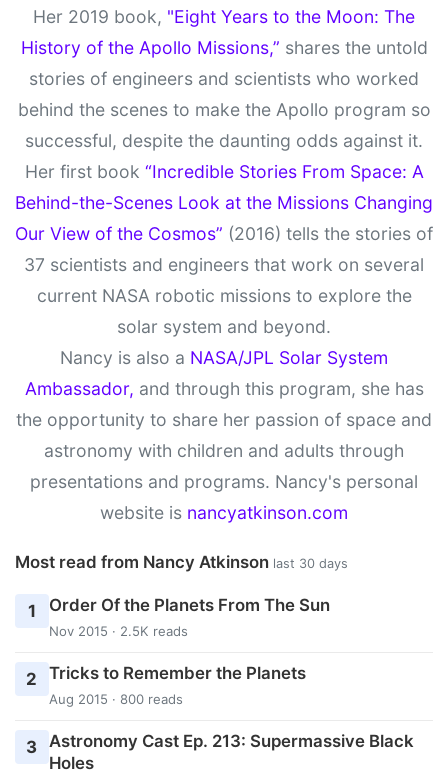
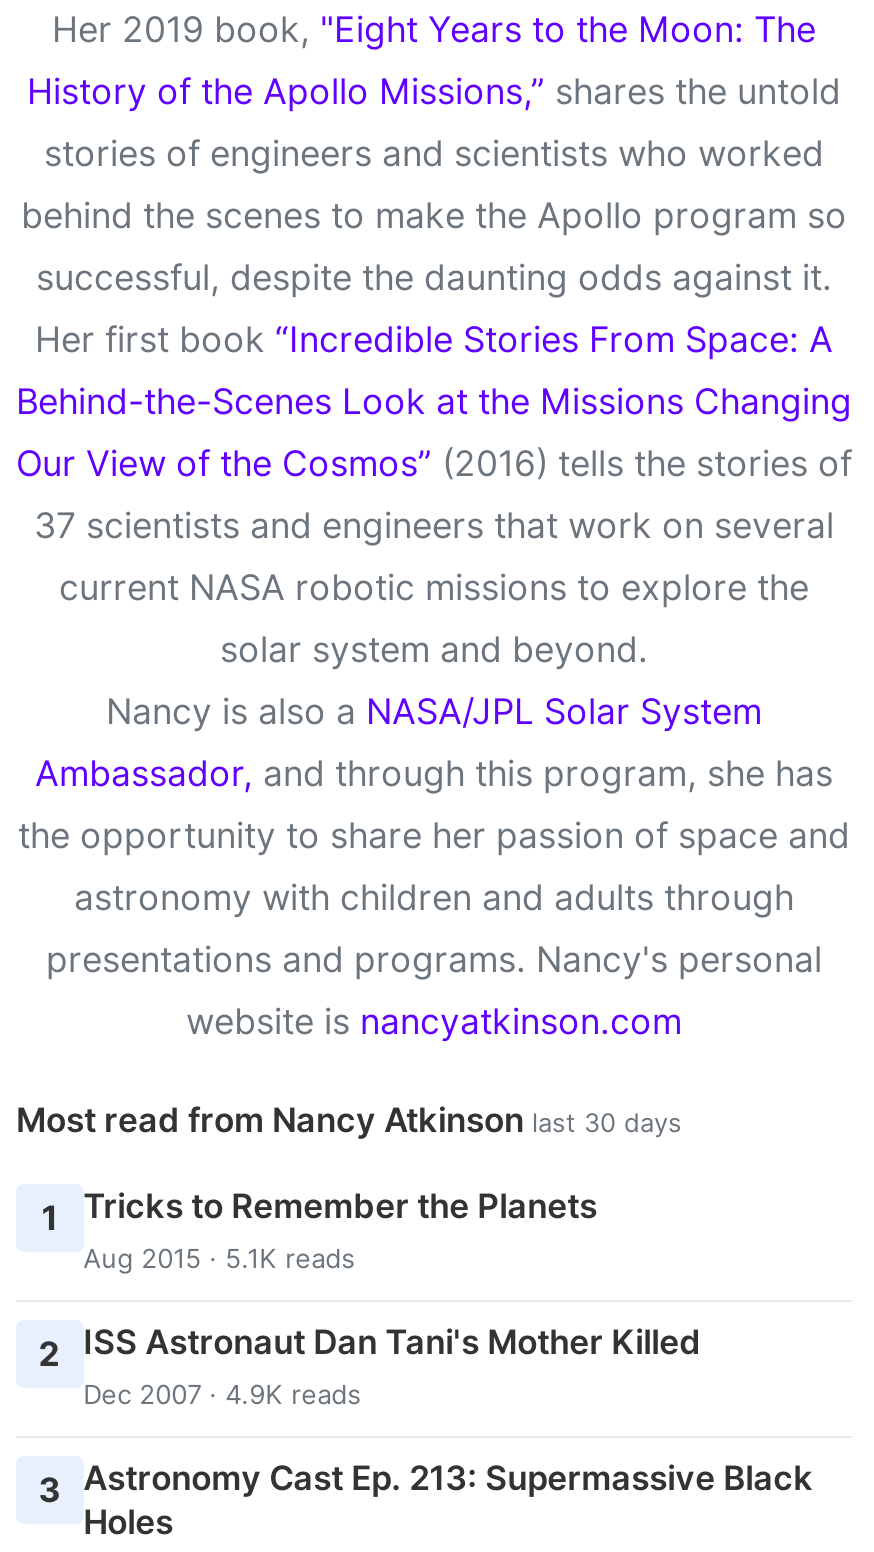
[49,595,330,639] Order Of the Planets From The Sun | Nov 2015 · 2.5K reads -> [83,1186,597,1274] Tricks to Remember the Planets | Aug 2015 · 5.1K reads
[26,663,306,707] 2 Tricks to Remember the Planets | Aug 2015 · 800 reads -> [39,1322,701,1410] 2 ISS Astronaut Dan Tani's Mother Killed | Dec 2007 · 4.9K reads

